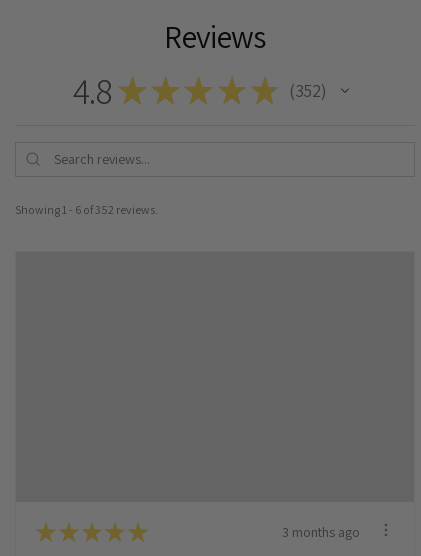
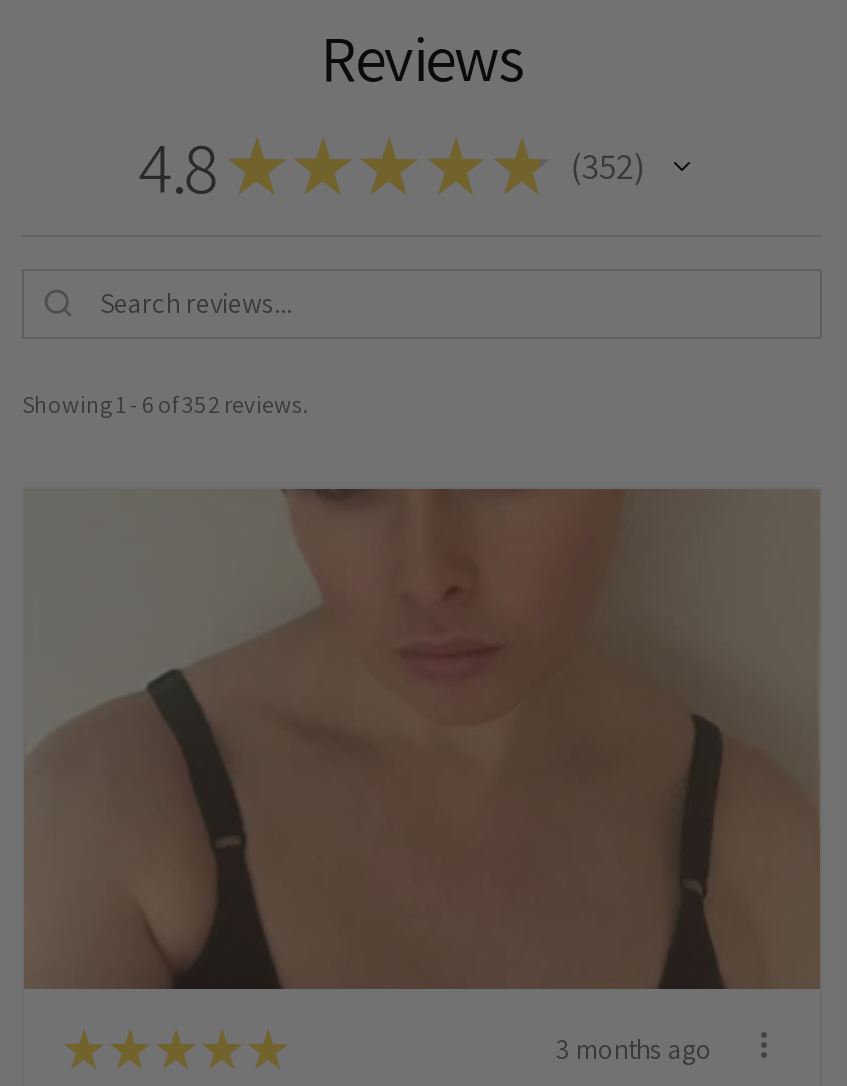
none -> [24,487,820,991] [image]

